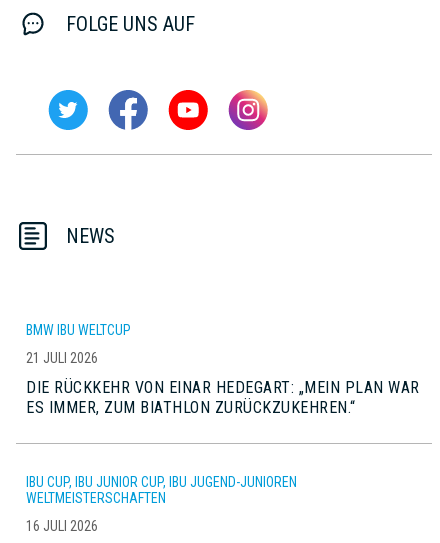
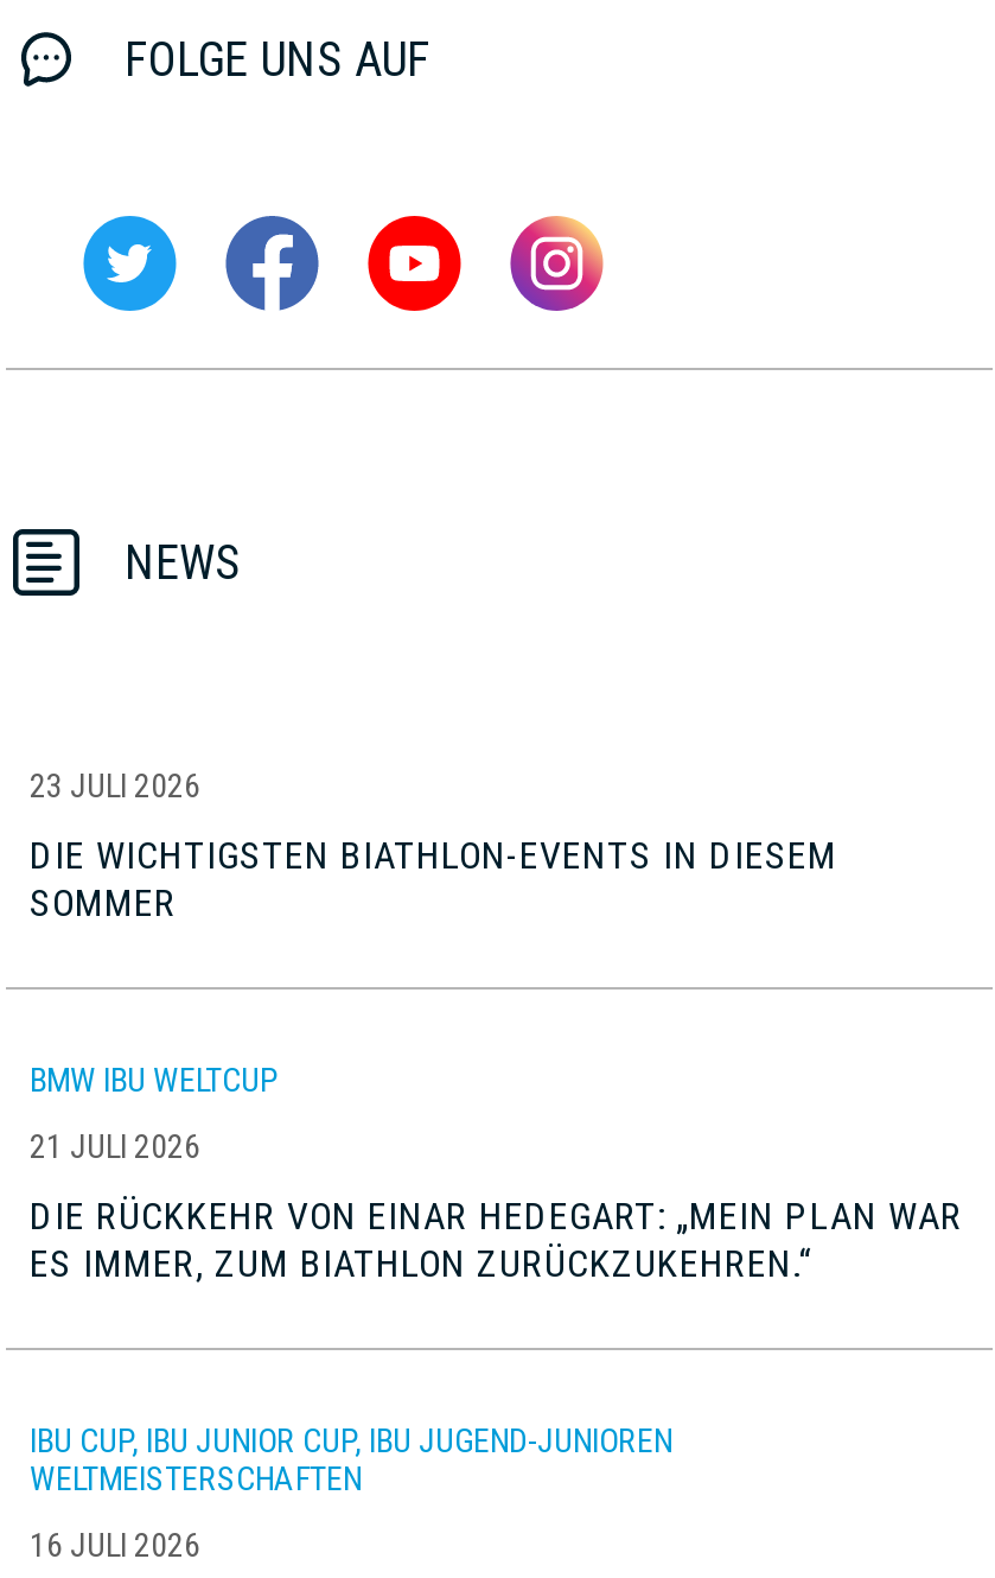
none -> [30,766,837,925] 23 JULI 2026 | DIE WICHTIGSTEN BIATHLON-EVENTS IN DIESEM | SOMMER

